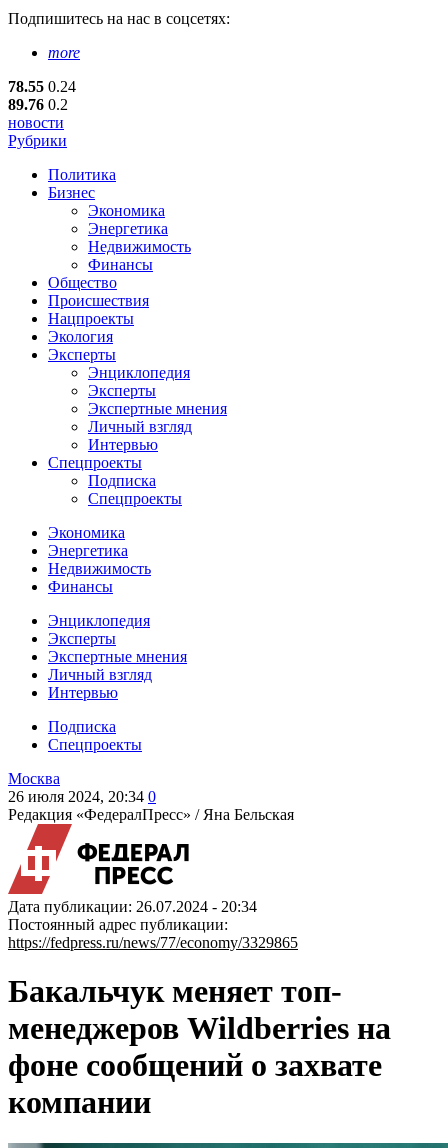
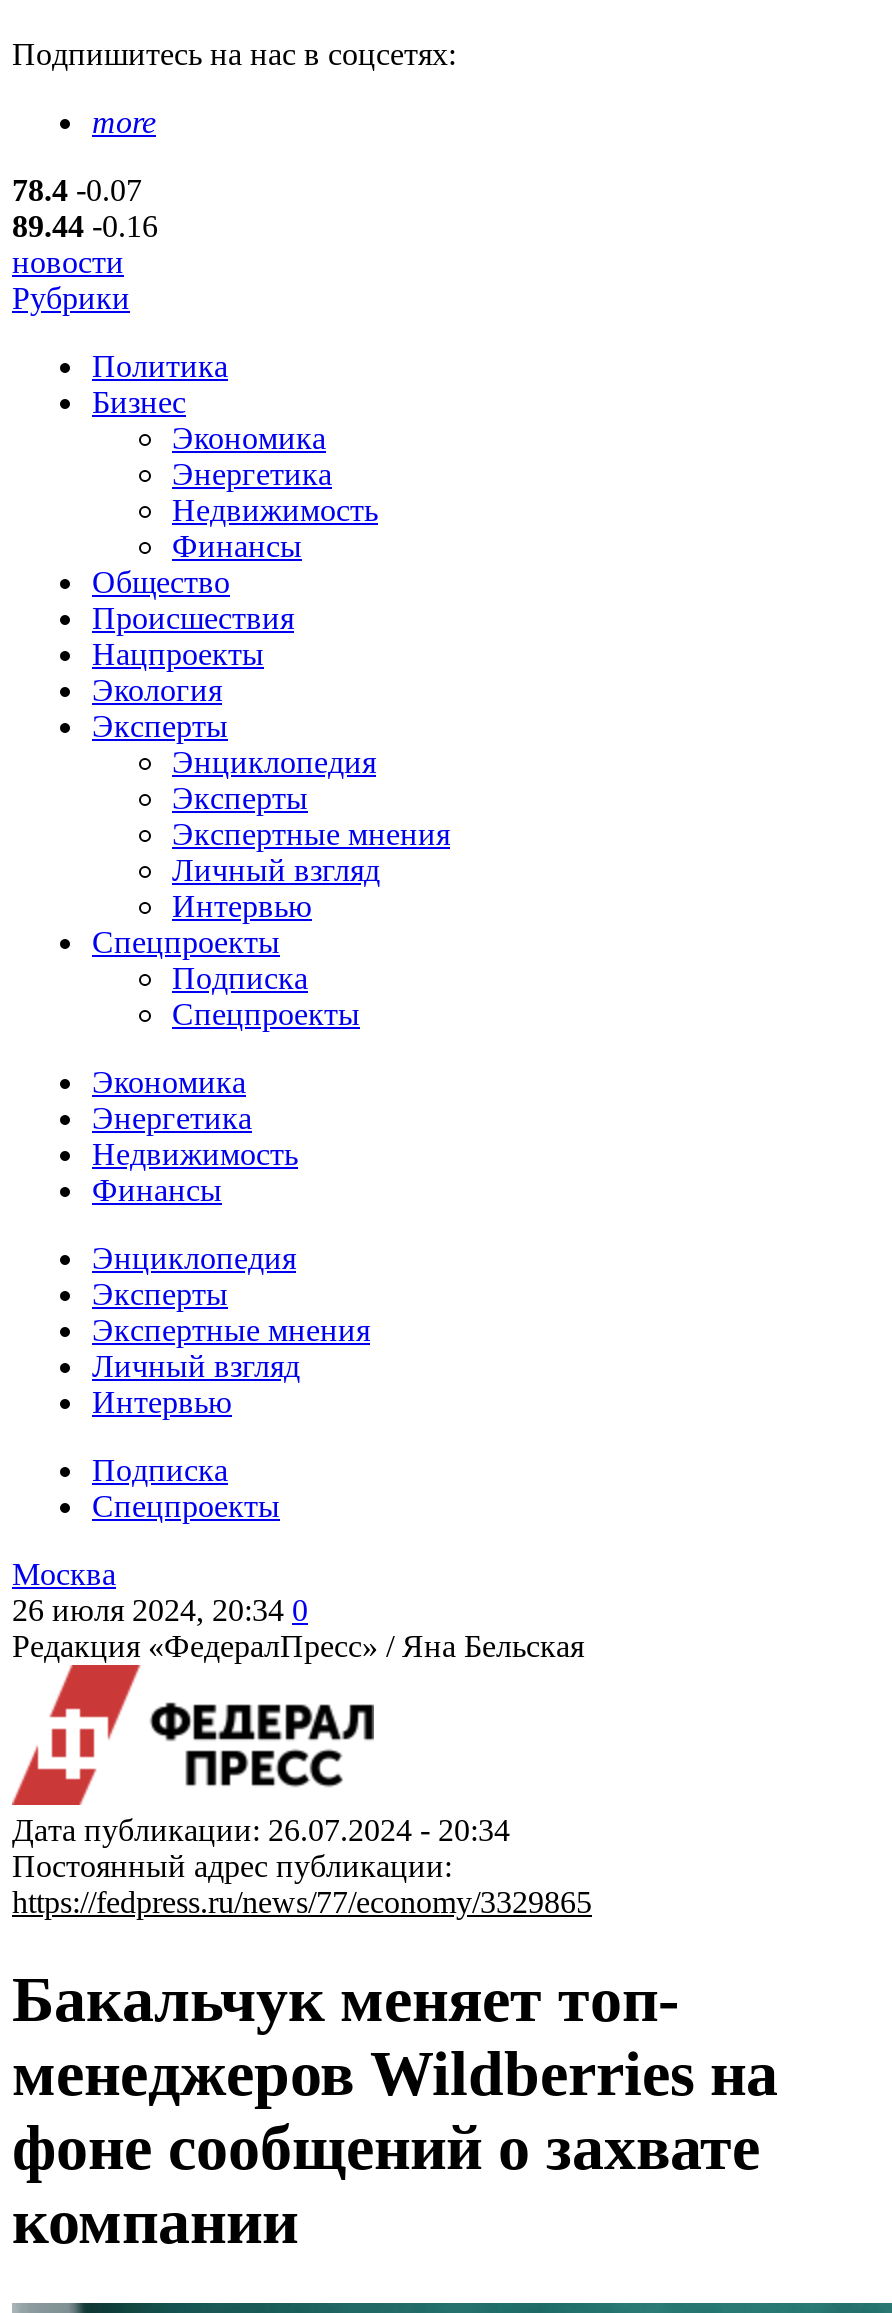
[8,78,76,95] 78.55 0.24 -> [12,173,142,207] 78.4 -0.07
[8,96,68,113] 89.76 0.2 -> [12,209,158,243] 89.44 -0.16

